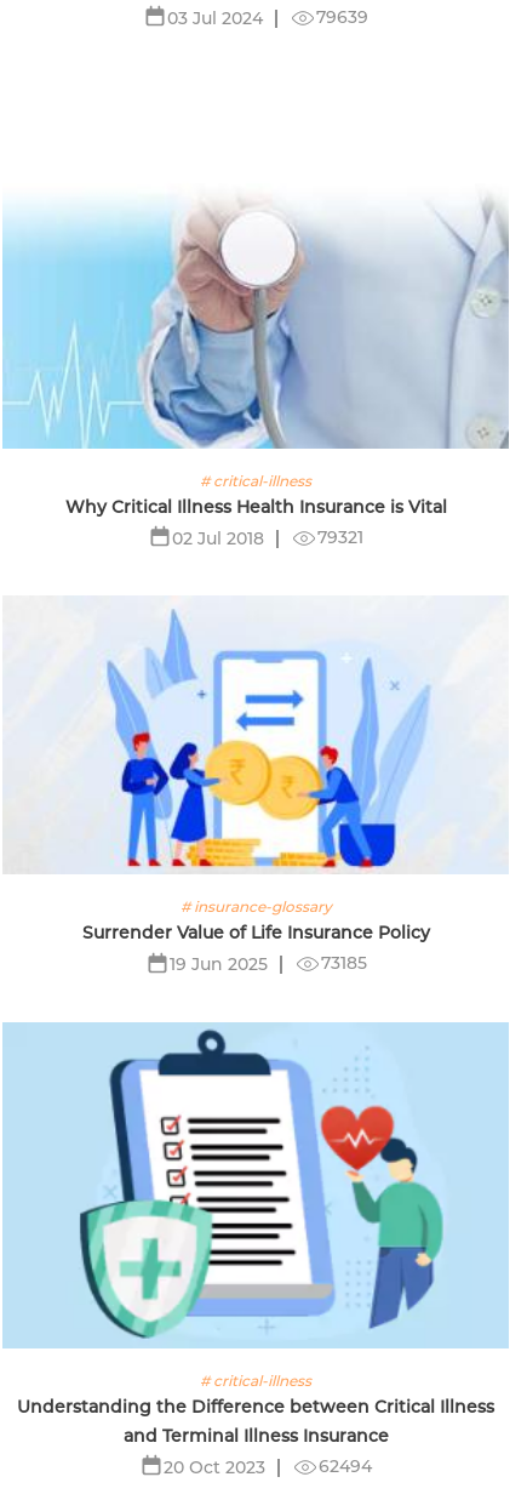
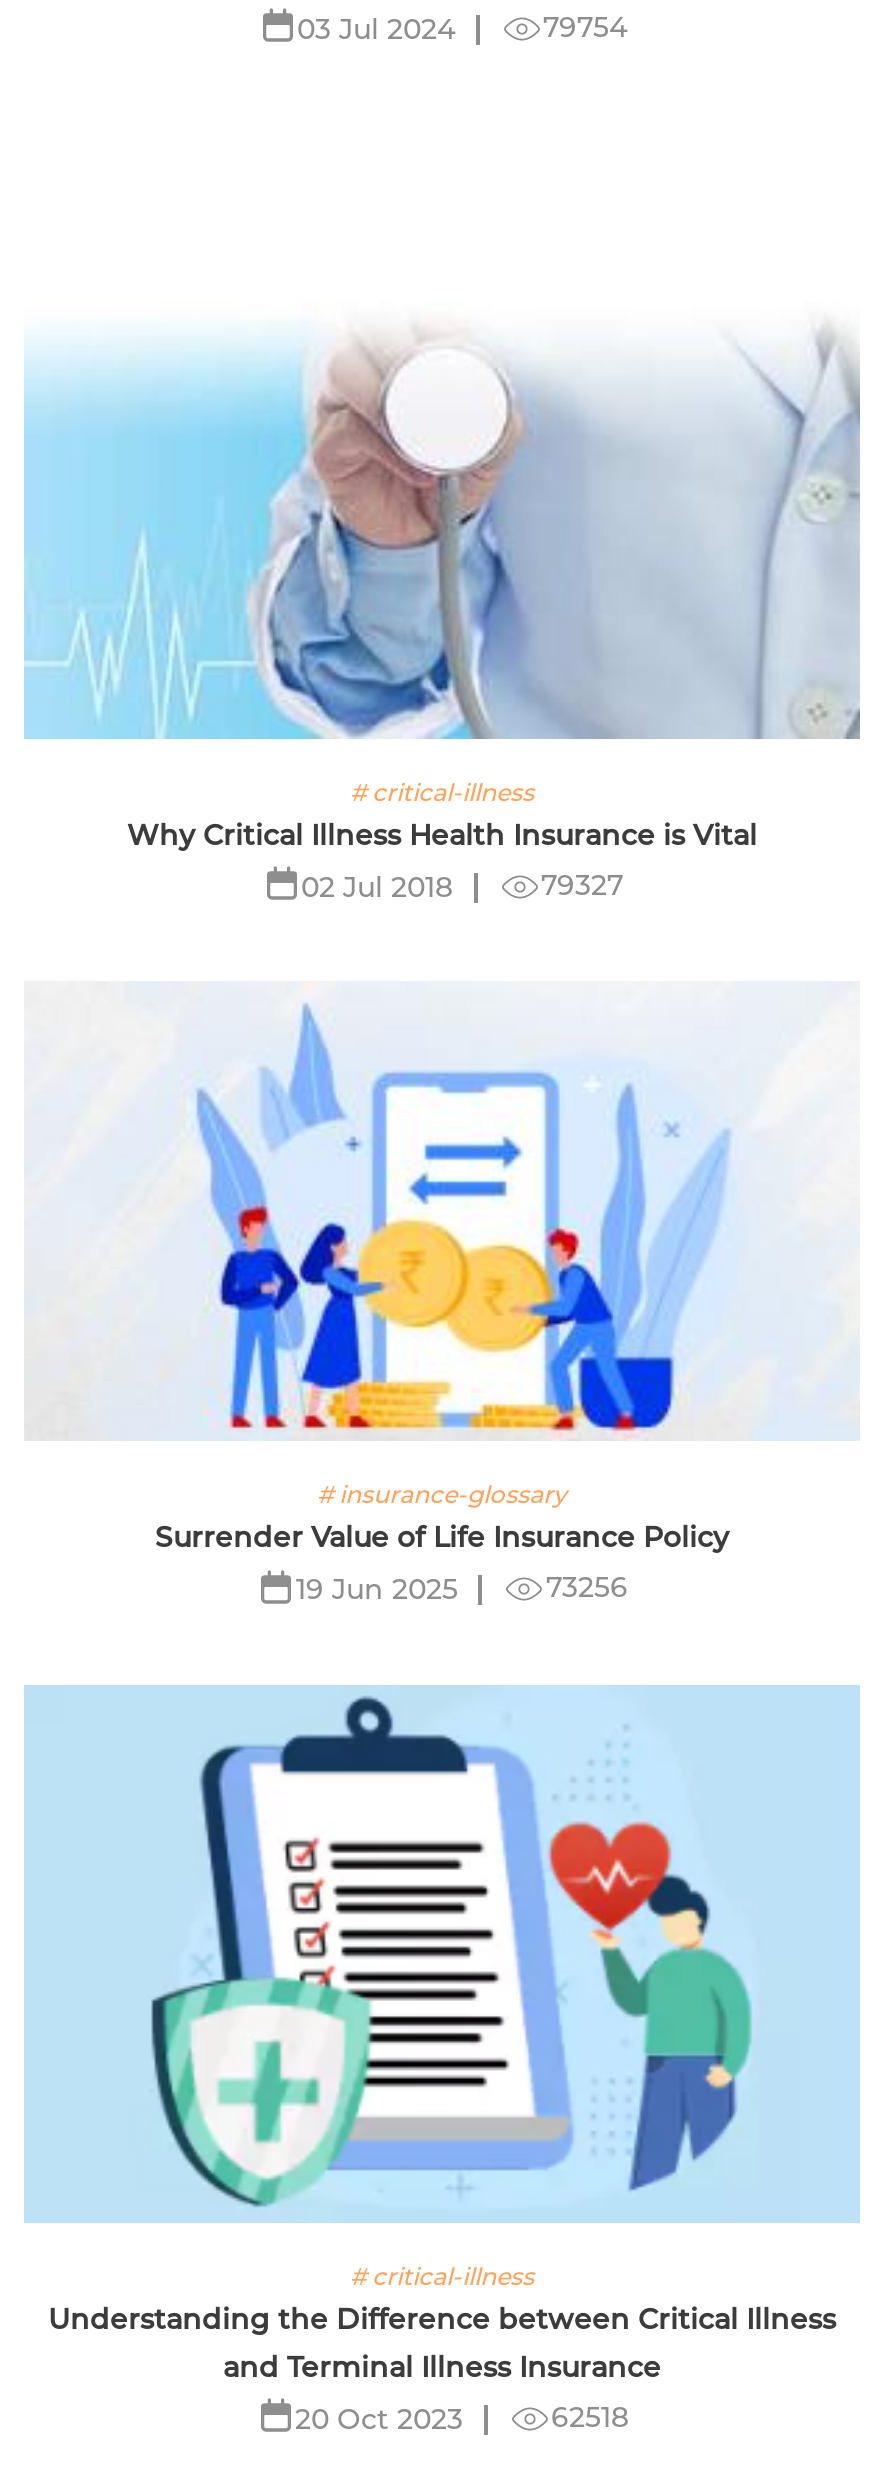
[316,6,368,28] 79639 -> [543,9,627,45] 79754
[317,527,363,548] 79321 -> [541,868,623,904] 79327
[320,953,366,974] 73185 -> [546,1570,628,1606] 73256
[319,1455,372,1477] 62494 -> [551,2398,629,2434] 62518

